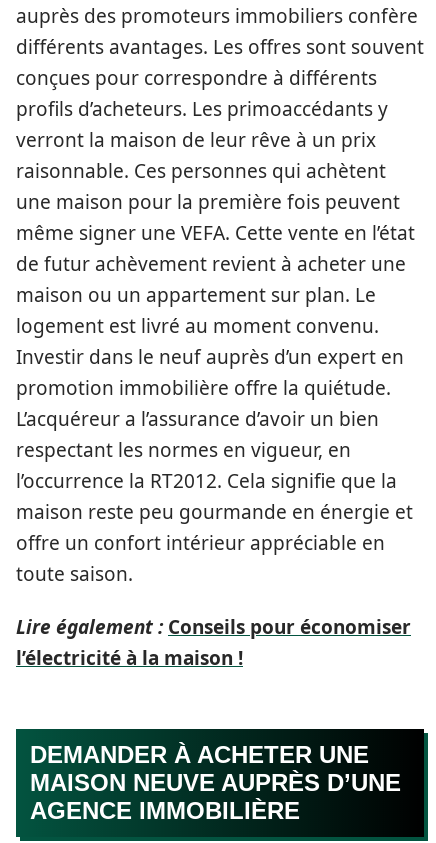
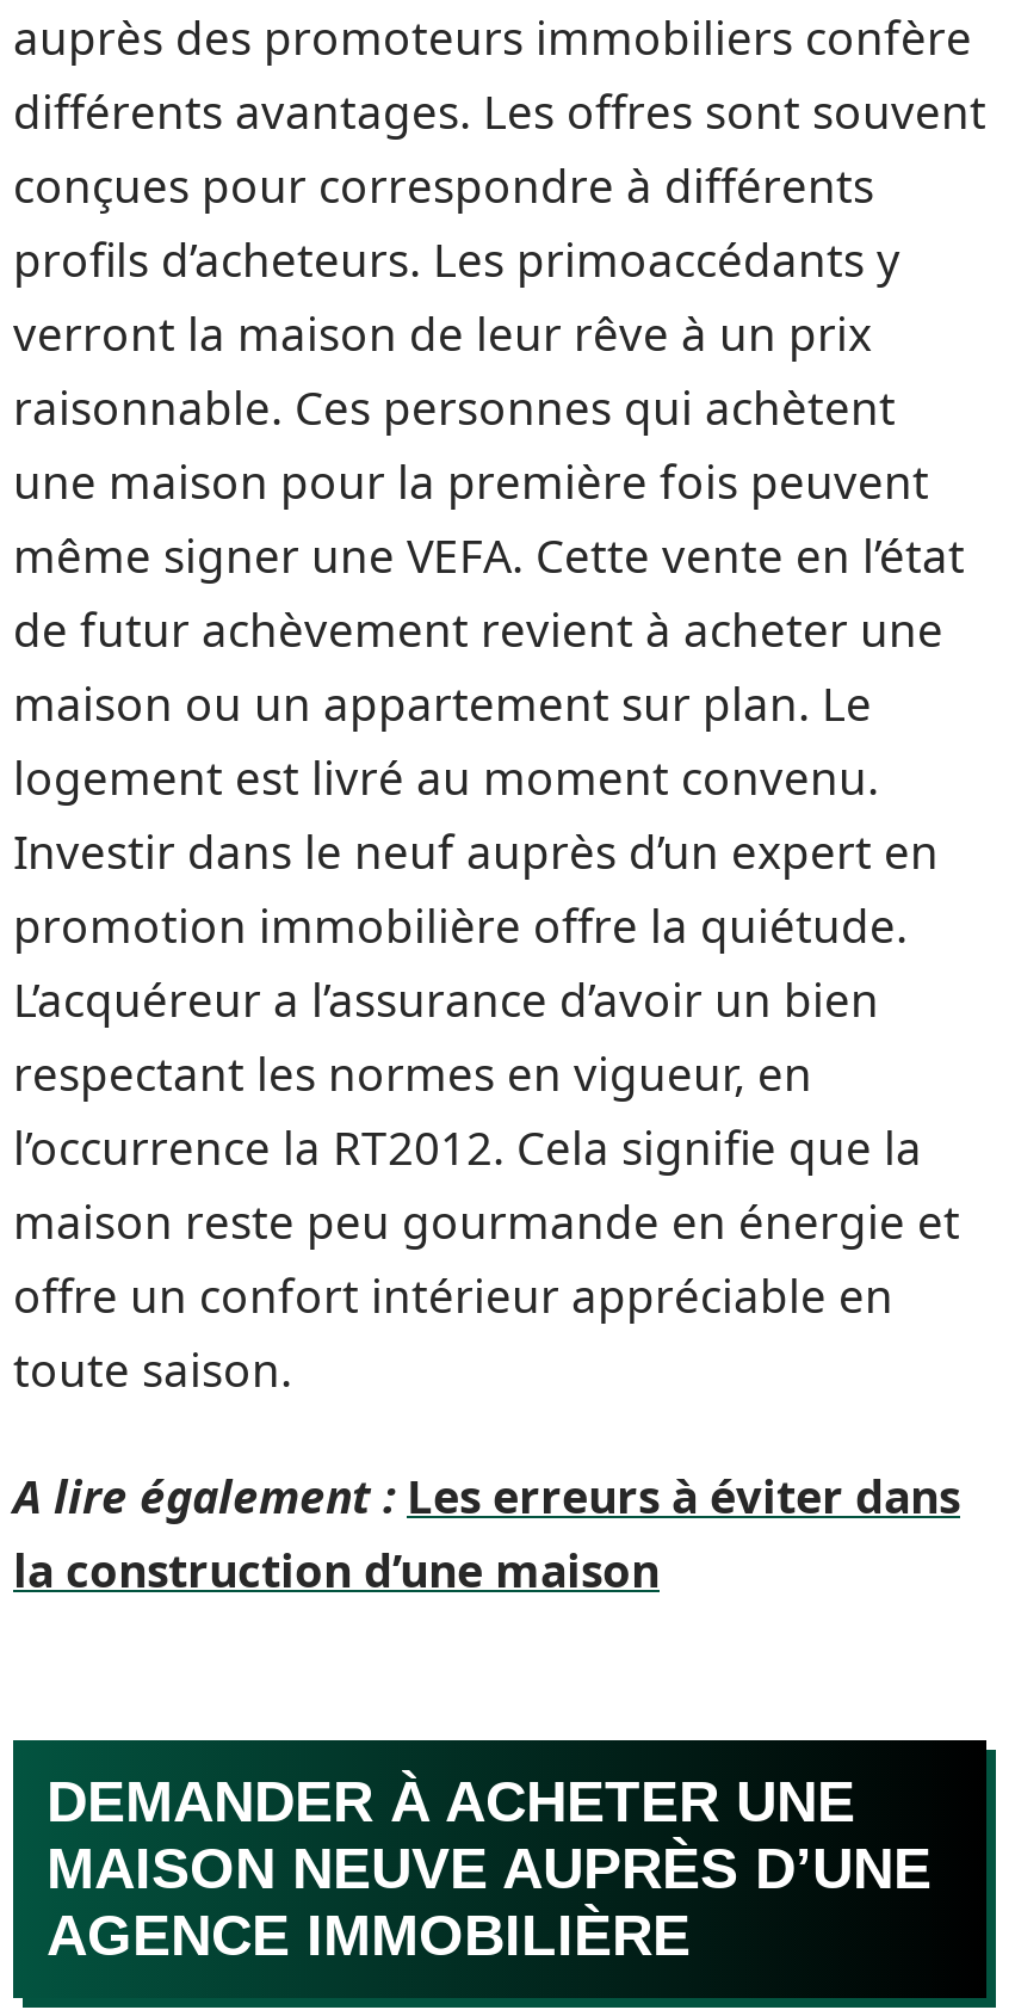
[16,614,411,671] Lire également : Conseils pour économiser | l’électricité à la maison ! -> [13,1466,960,1602] A lire également : Les erreurs à éviter dans | la construction d’une maison

